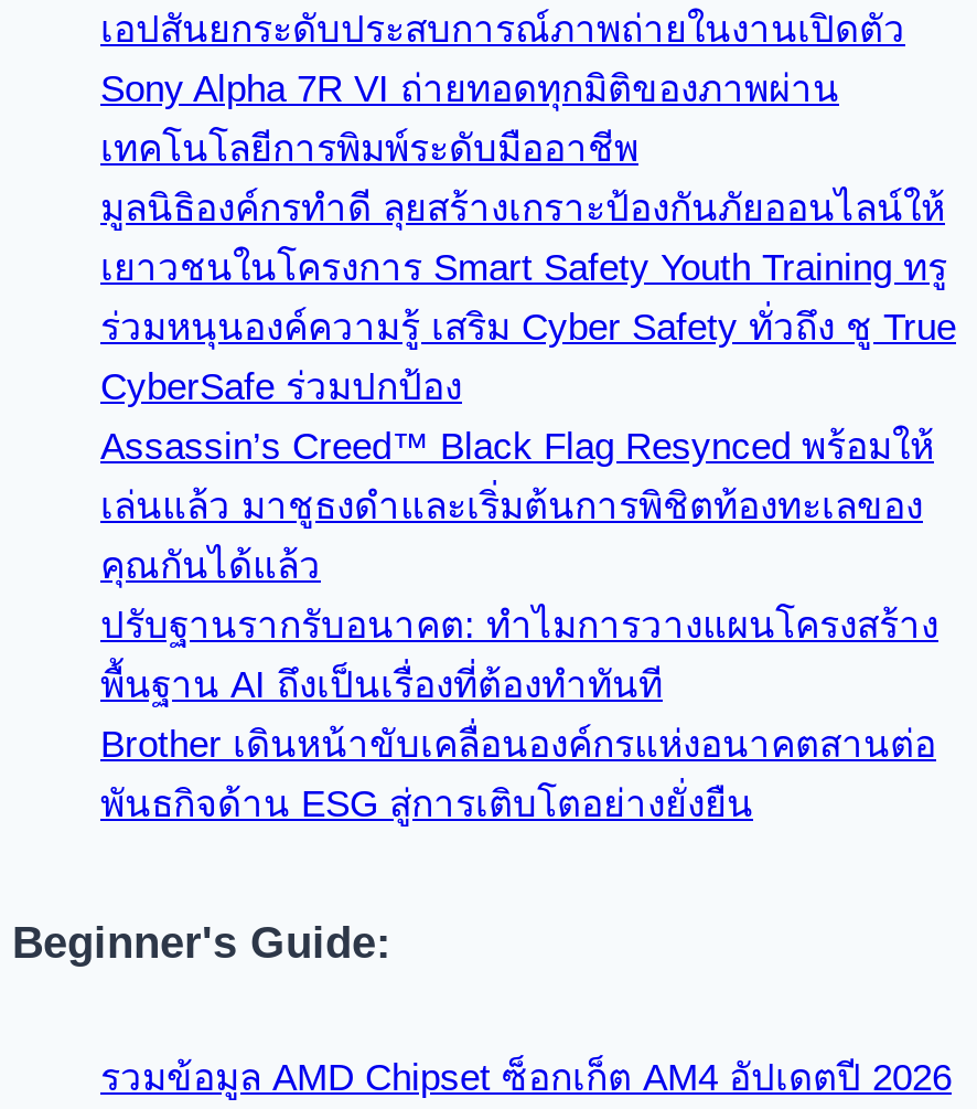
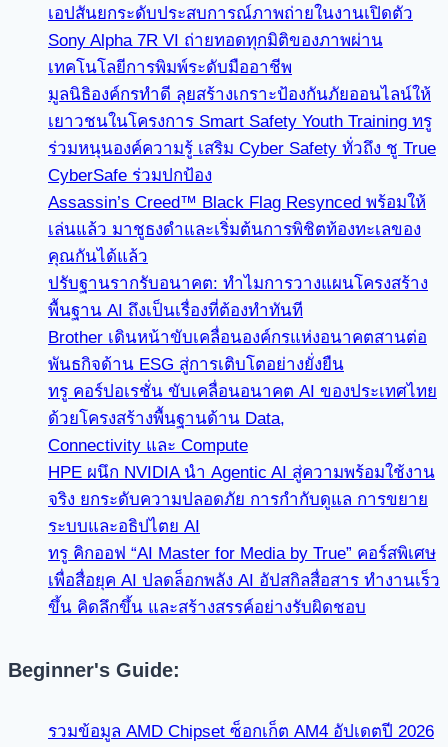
none -> [48,382,440,617] ทรู คอร์ปอเรชั่น ขับเคลื่อนอนาคต AI ของประเทศไทย | ด้วยโครงสร้างพื้นฐานด้าน Data, | Connectivity และ Compute | HPE ผนึก NVIDIA นำ Agentic AI สู่ความพร้อมใช้งาน | จริง ยกระดับความปลอดภัย การกำกับดูแล การขยาย | ระบบและอธิปไตย AI | ทรู คิกออฟ “AI Master for Media by True” คอร์สพิเศษ | เพื่อสื่อยุค AI ปลดล็อกพลัง AI อัปสกิลสื่อสาร ทำงานเร็ว | ขึ้น คิดลึกขึ้น และสร้างสรรค์อย่างรับผิดชอบ

